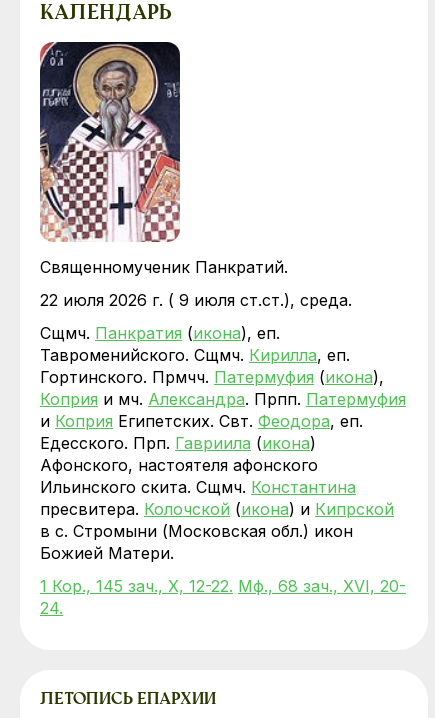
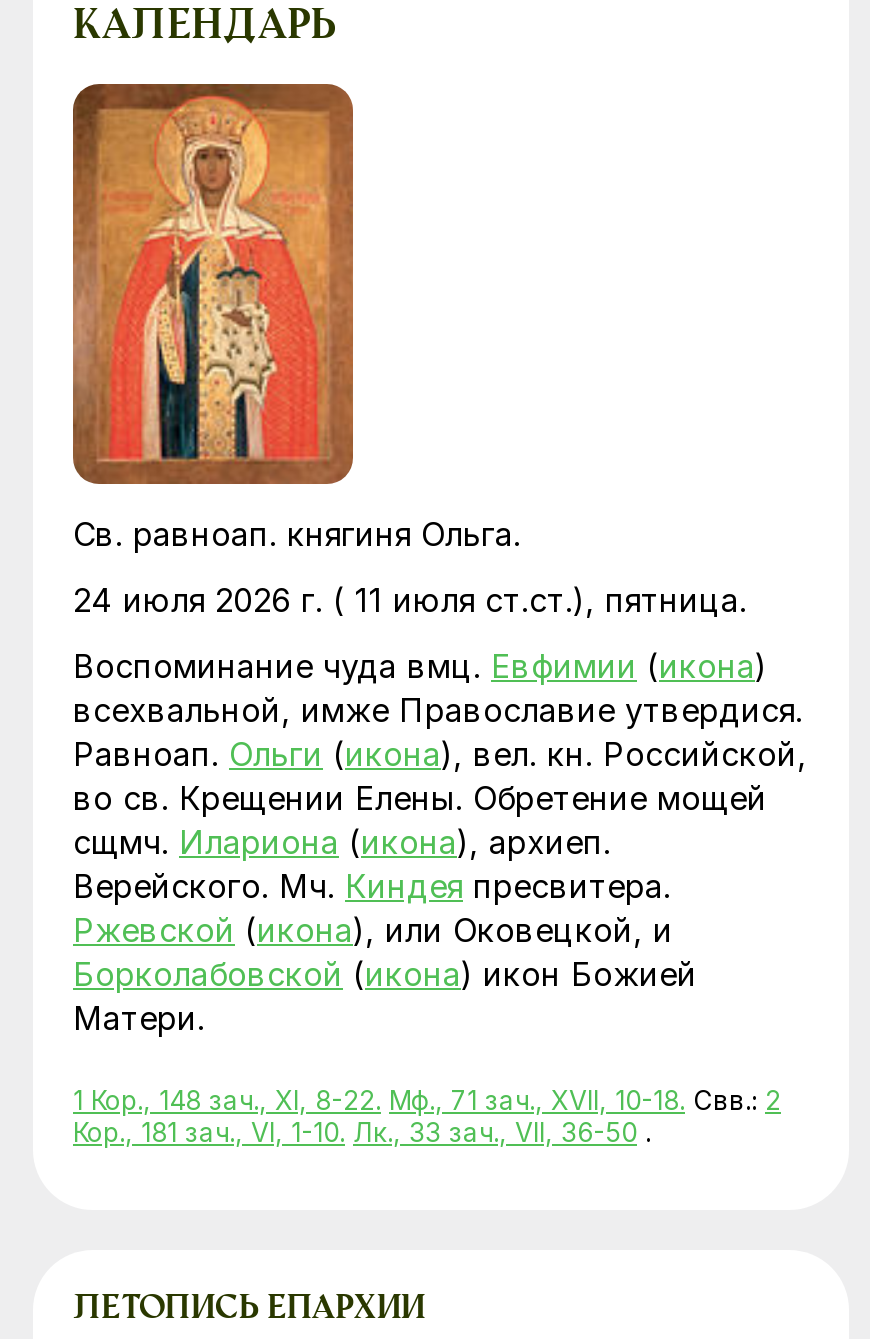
[39,41,181,242] [image] -> [71,82,355,410] [image]
[40,257,288,277] Священномученик Панкратий. -> [73,515,521,555] Св. равноап. княгиня Ольга.
[40,290,352,310] 22 июля 2026 г. ( 9 июля ст.ст.), среда. -> [73,581,747,621] 24 июля 2026 г. ( 11 июля ст.ст.), пятница.
[40,323,406,563] Сщмч. Панкратия (икона), еп. | Тавроменийского. Сщмч. Кирилла, еп. | Гортинского. Прмчч. Патермуфия (икона), | Коприя и мч. Александра. Прпп. Патермуфия | и Коприя Египетских. Свт. Феодора, еп. | Едесского. Прп. Гавриила (икона) | Афонского, настоятеля афонского | Ильинского скита. Сщмч. Константина | пресвитера. Колочской (икона) и Кипрской | в с. Стромыни (Московская обл.) икон | Божией Матери. -> [73,647,807,1039] Воспоминание чуда вмц. Евфимии (икона) | всехвальной, имже Православие утвердися. | Равноап. Ольги (икона), вел. кн. Российской, | во св. Крещении Елены. Обретение мощей | сщмч. Илариона (икона), архиеп. | Верейского. Мч. Киндея пресвитера. | Ржевской (икона), или Оковецкой, и | Борколабовской (икона) икон Божией | Матери.
[40,576,406,618] 1 Кор., 145 зач., X, 12-22. Мф., 68 зач., XVI, 20- | 24. -> [73,1085,781,1149] 1 Кор., 148 зач., XI, 8-22. Мф., 71 зач., XVII, 10-18. Свв.: 2 | Кор., 181 зач., VI, 1-10. Лк., 33 зач., VII, 36-50 .

